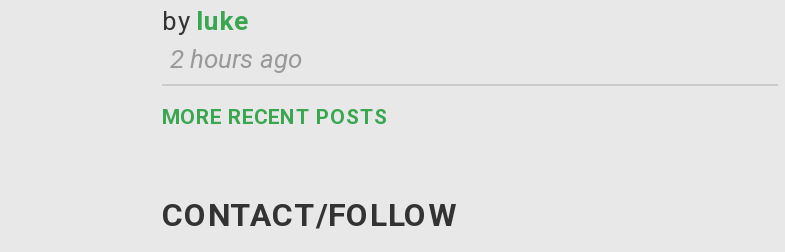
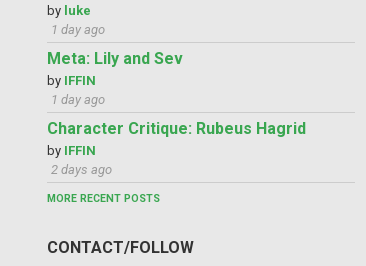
[170,44,302,74] 2 hours ago -> [47,22,306,177] 1 day ago | Meta: Lily and Sev | by IFFIN | 1 day ago | Character Critique: Rubeus Hagrid | by IFFIN | 2 days ago

